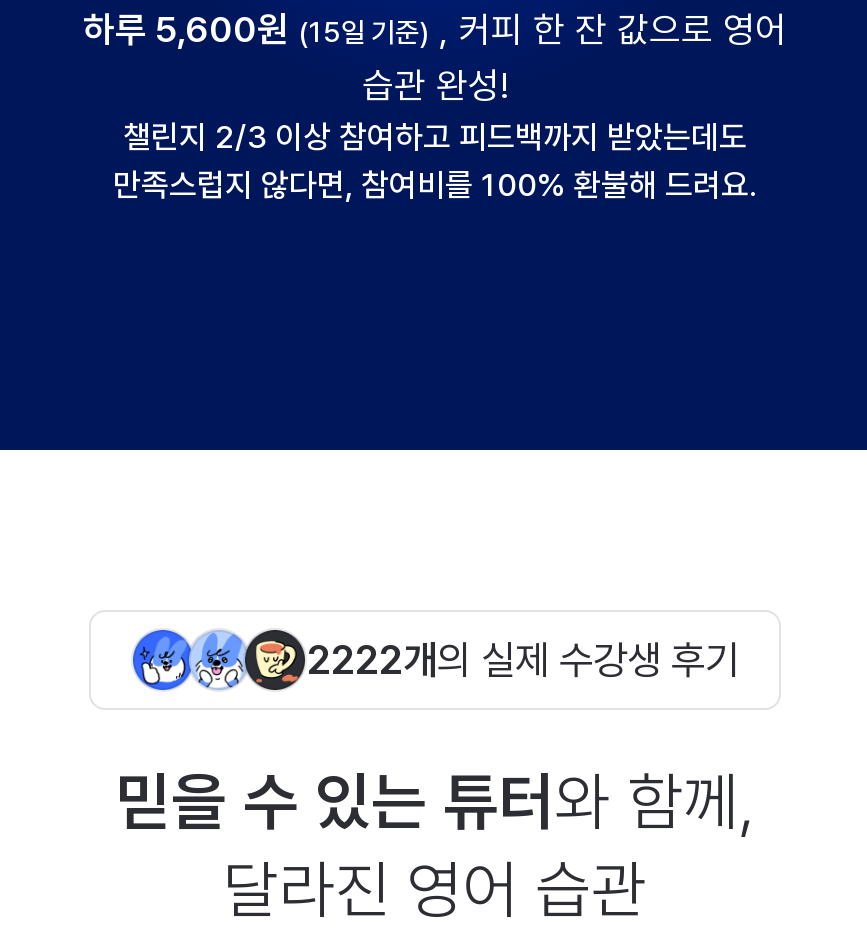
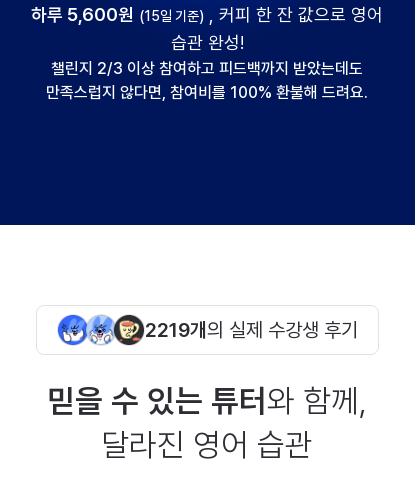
[307,637,739,685] 2222개의 실제 수강생 후기 -> [144,318,357,342] 2219개의 실제 수강생 후기

